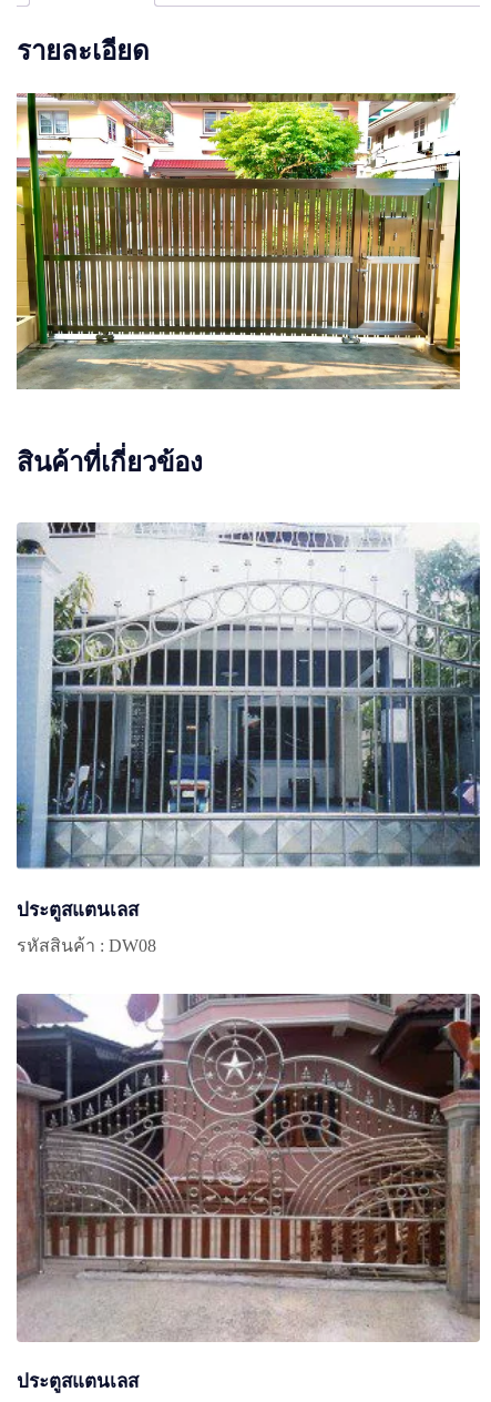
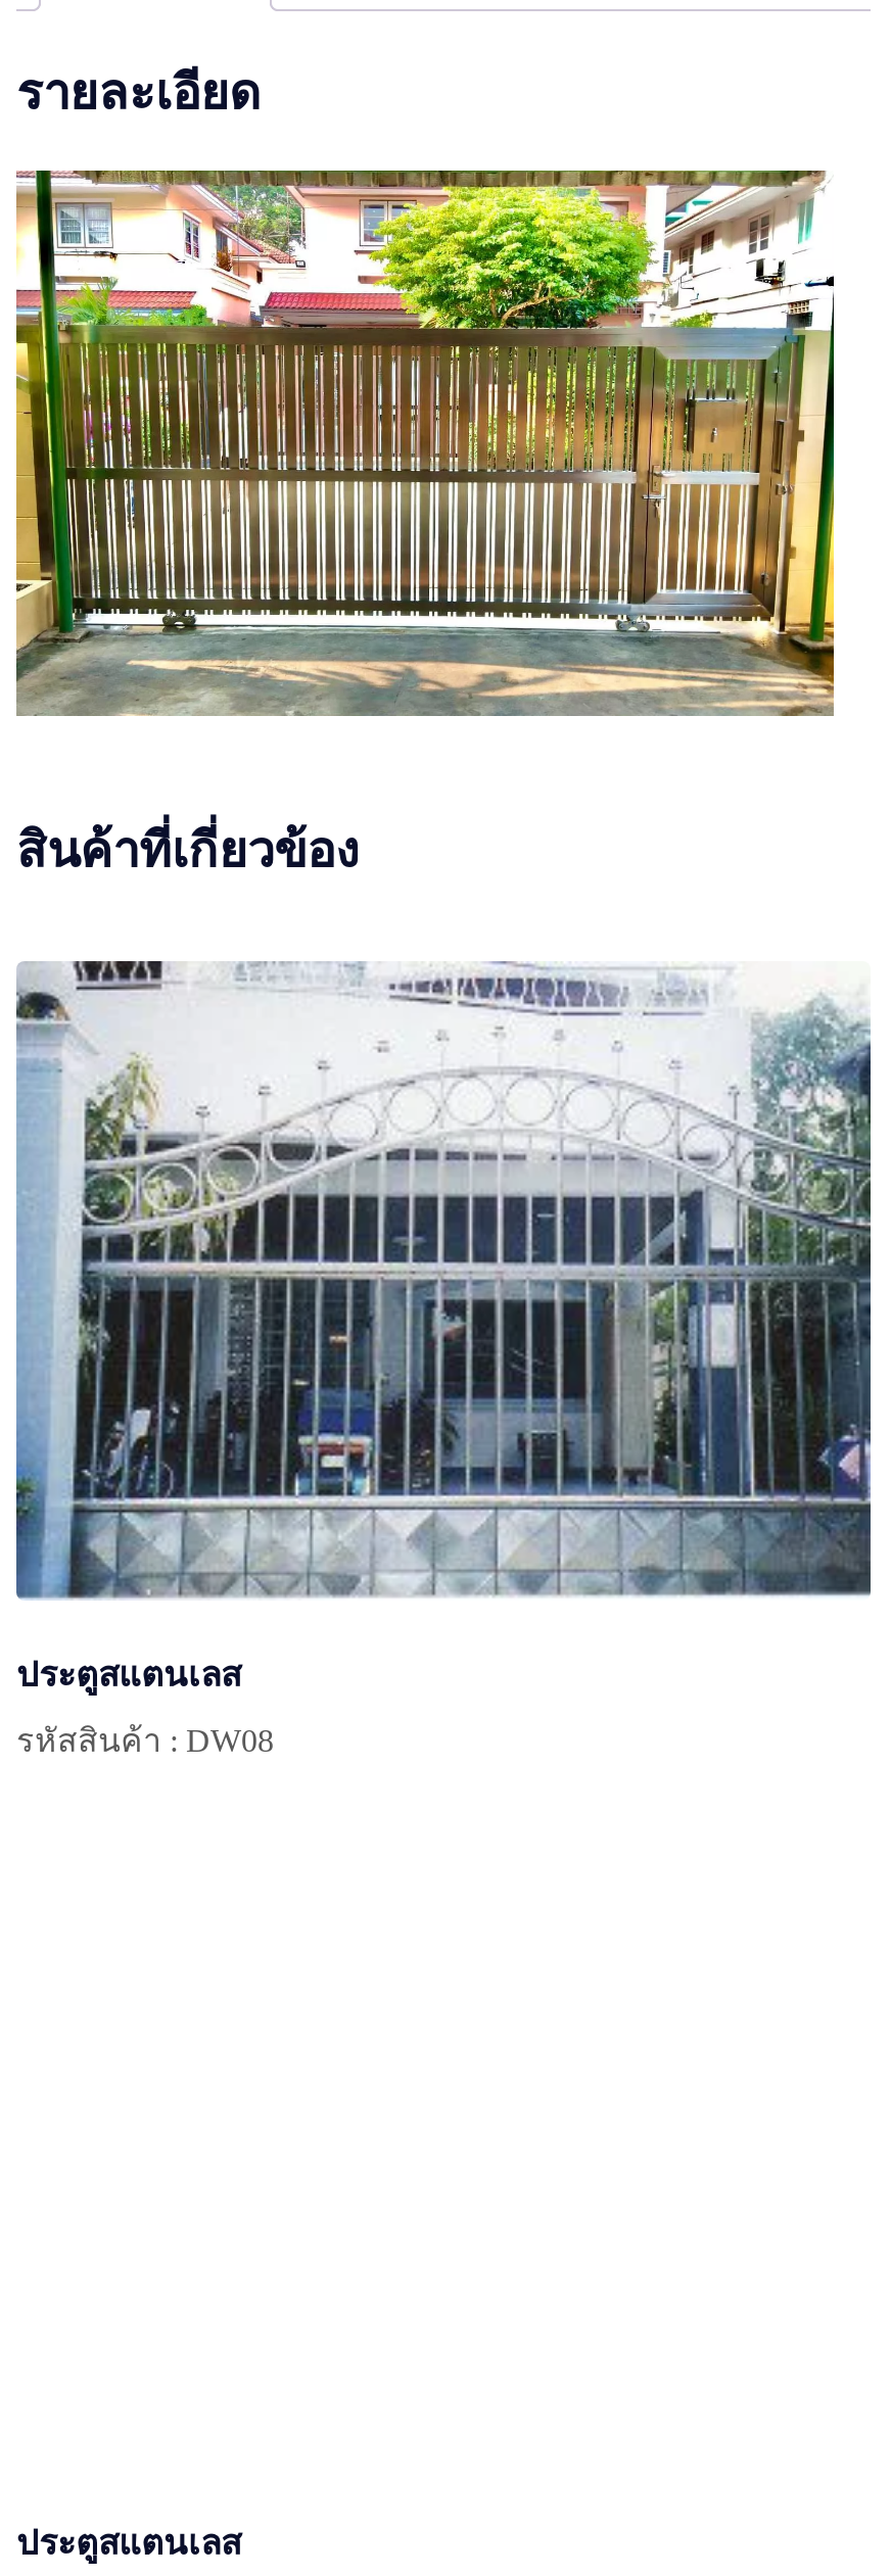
[16,993,481,1343] [image] -> none

